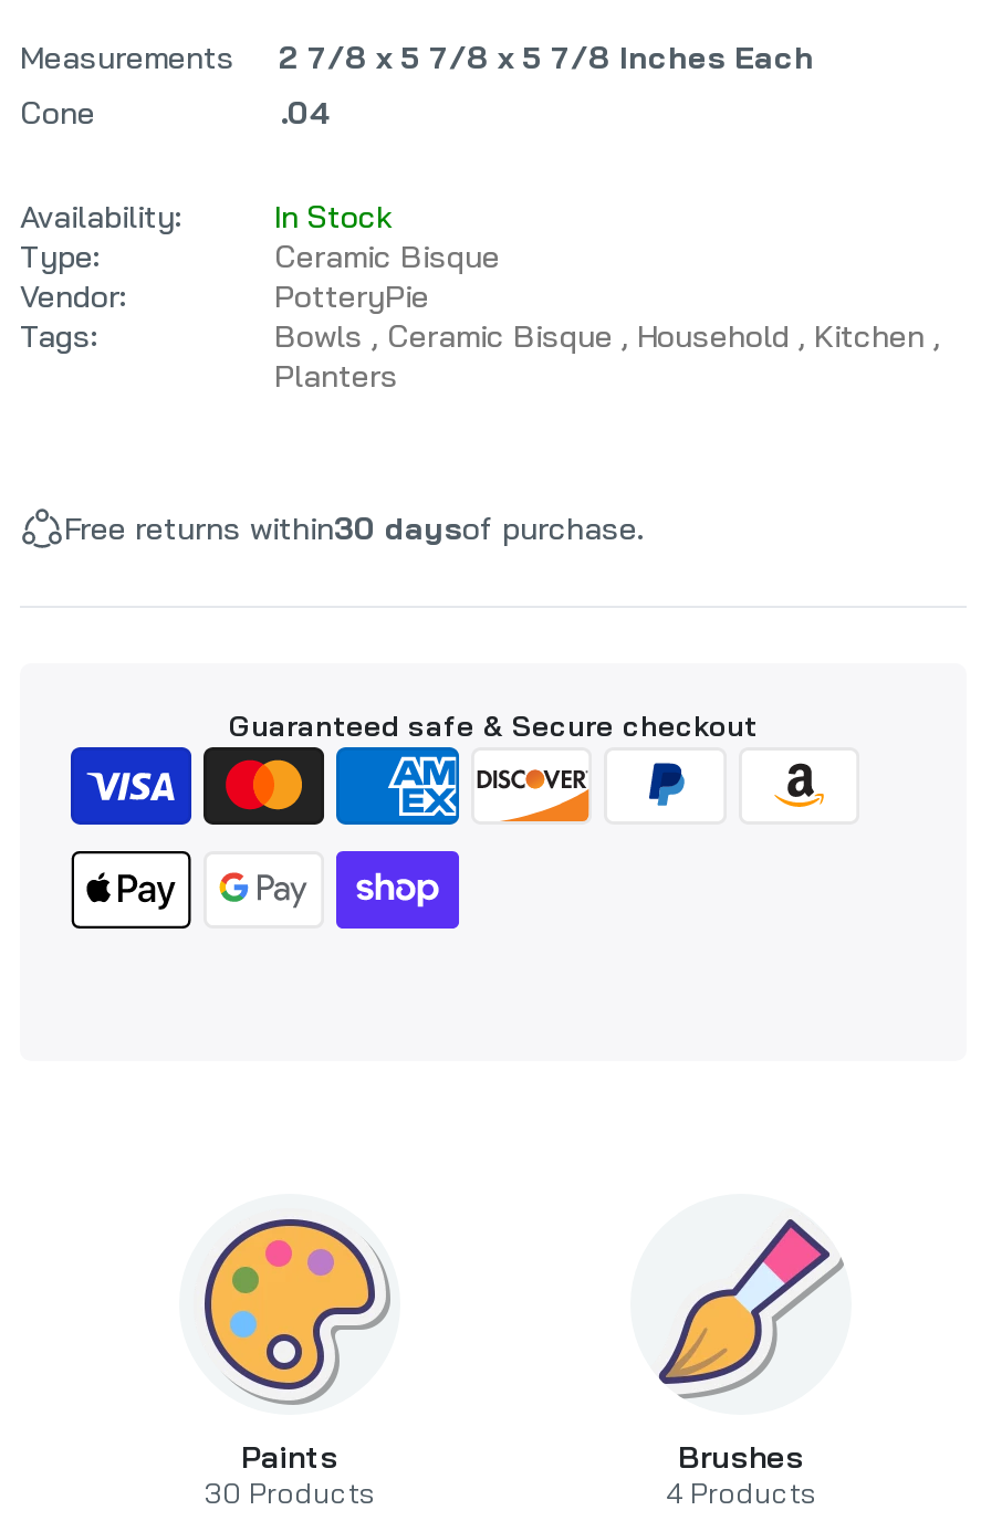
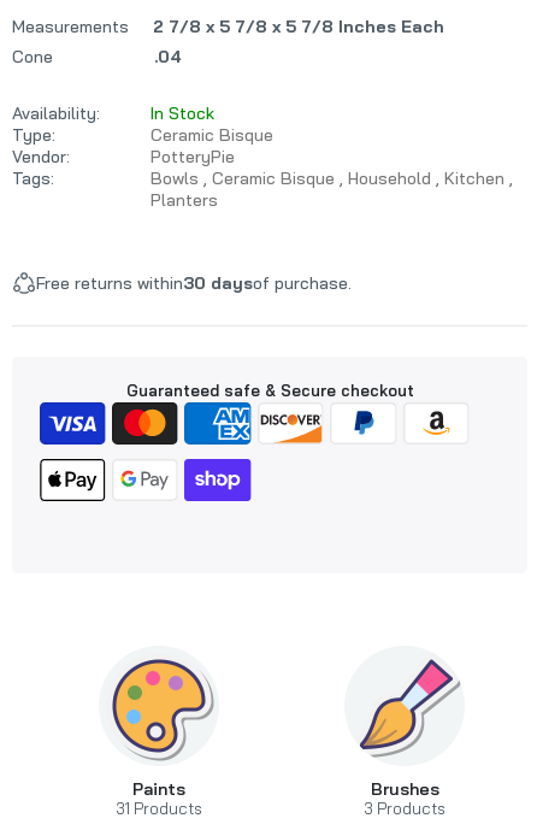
[205,1474,375,1510] 30 Products -> [116,798,202,818] 31 Products
[666,1474,816,1510] 4 Products -> [364,798,445,818] 3 Products

